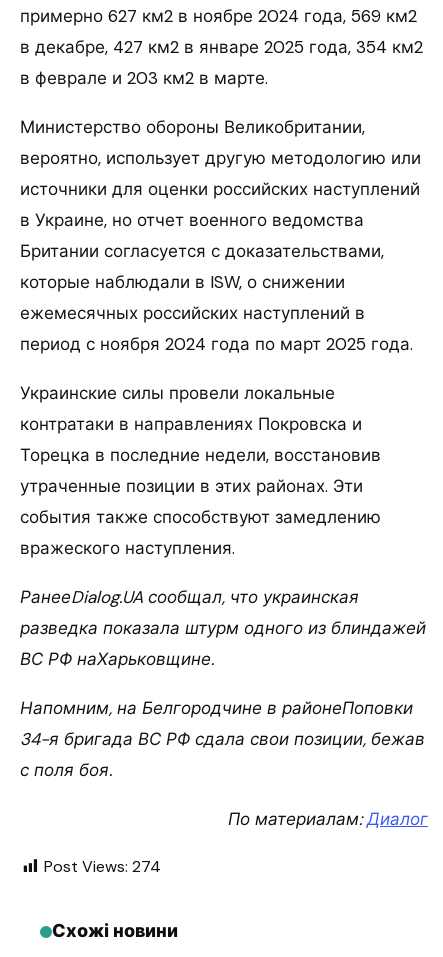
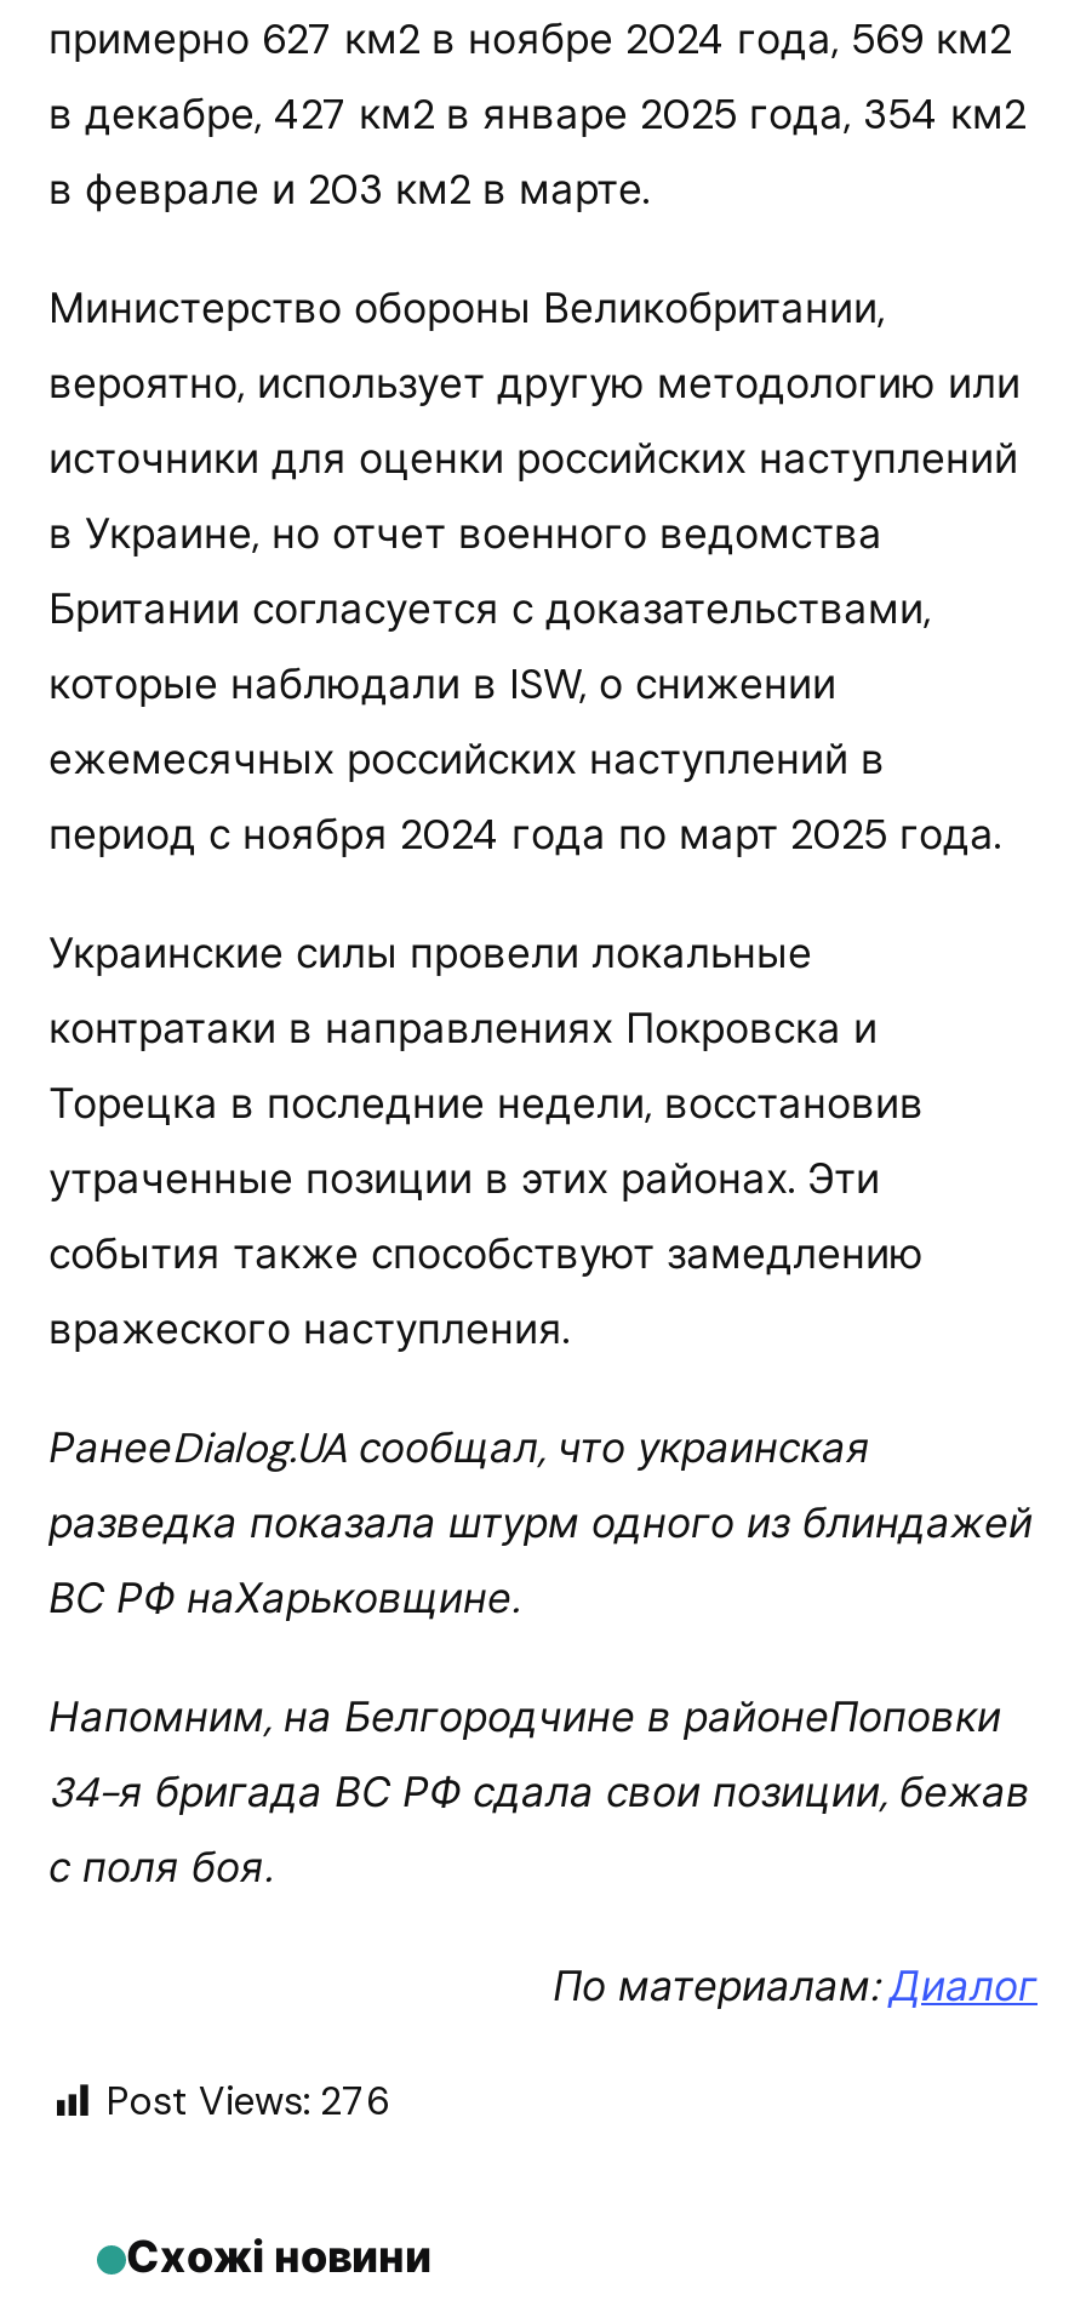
[44,856,161,877] Post Views: 274 -> [107,2077,390,2128] Post Views: 276

